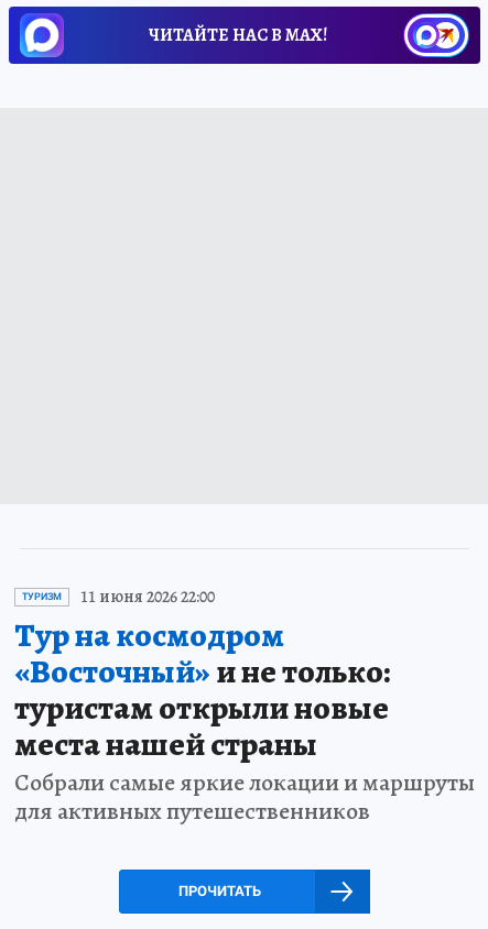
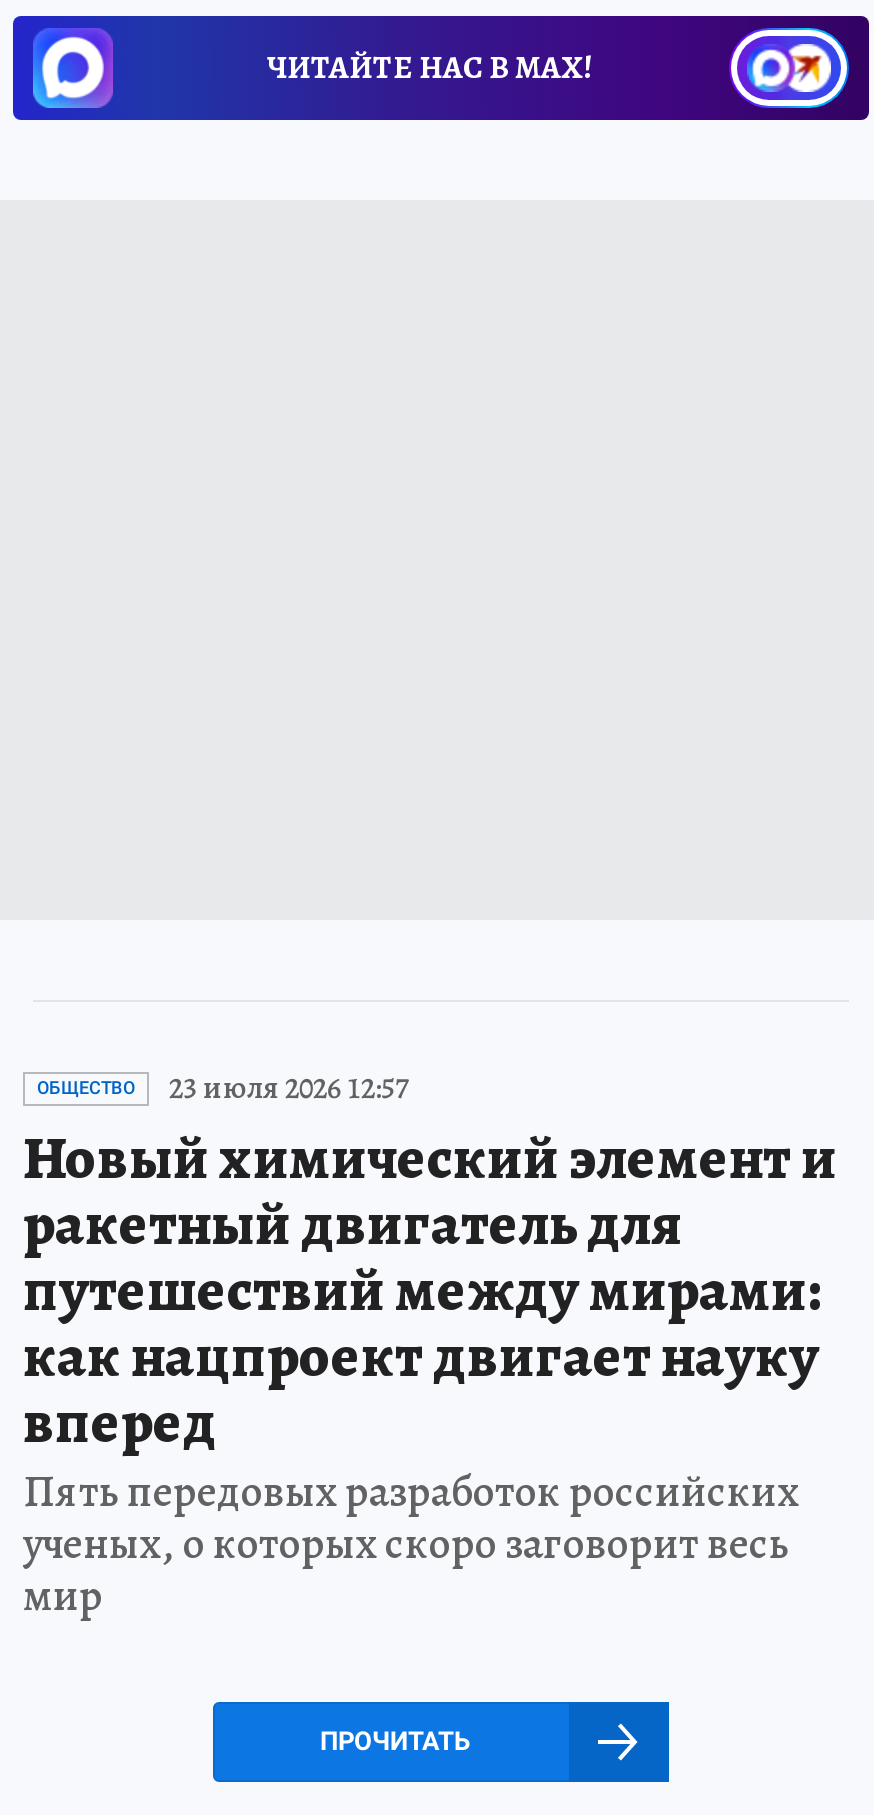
[14,585,475,828] ТУРИЗМ | 11 июня 2026 22:00 | Тур на космодром | «Восточный»и не только: | туристам открыли новые | места нашей страны | Собрали самые яркие локации и маршруты | для активных путешественников -> [23,1066,837,1626] ОБЩЕСТВО | 23 июля 2026 12:57 | Новый химический элемент и | ракетный двигатель для | путешествий между мирами: | как нацпроект двигает науку | вперед | Пять передовых разработок российских | ученых, о которых скоро заговорит весь | мир

